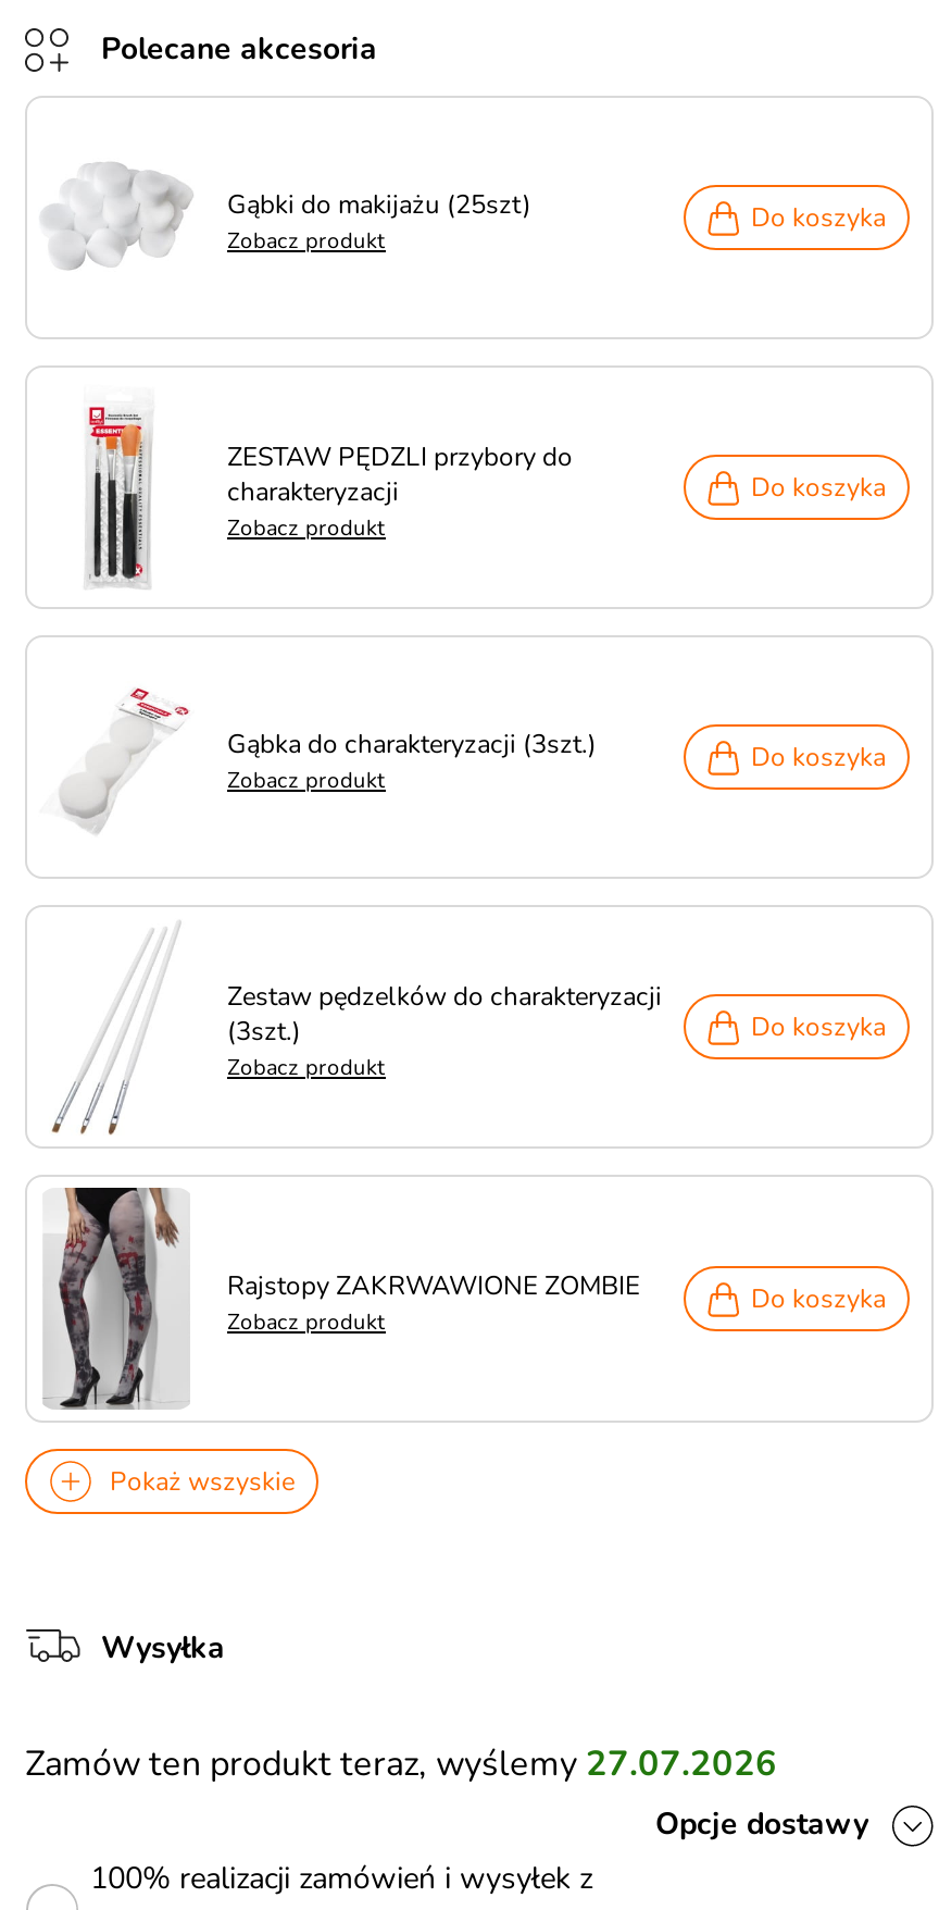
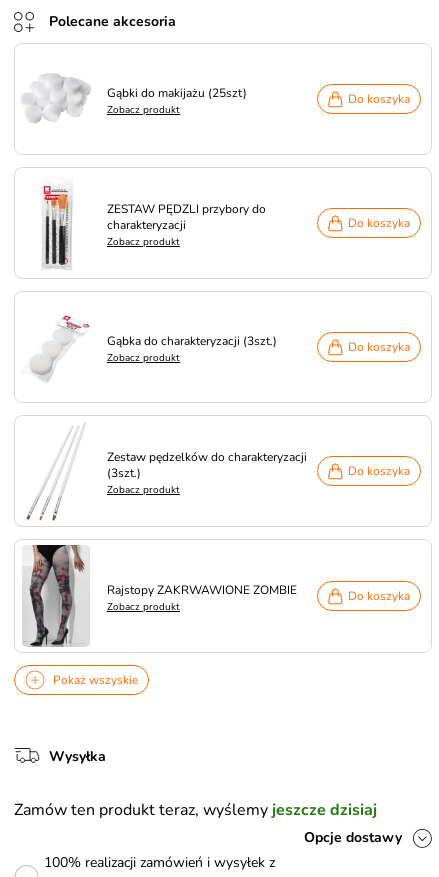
[25,1740,777,1788] Zamów ten produkt teraz, wyślemy 27.07.2026 -> [14,799,377,821] Zamów ten produkt teraz, wyślemy jeszcze dzisiaj

